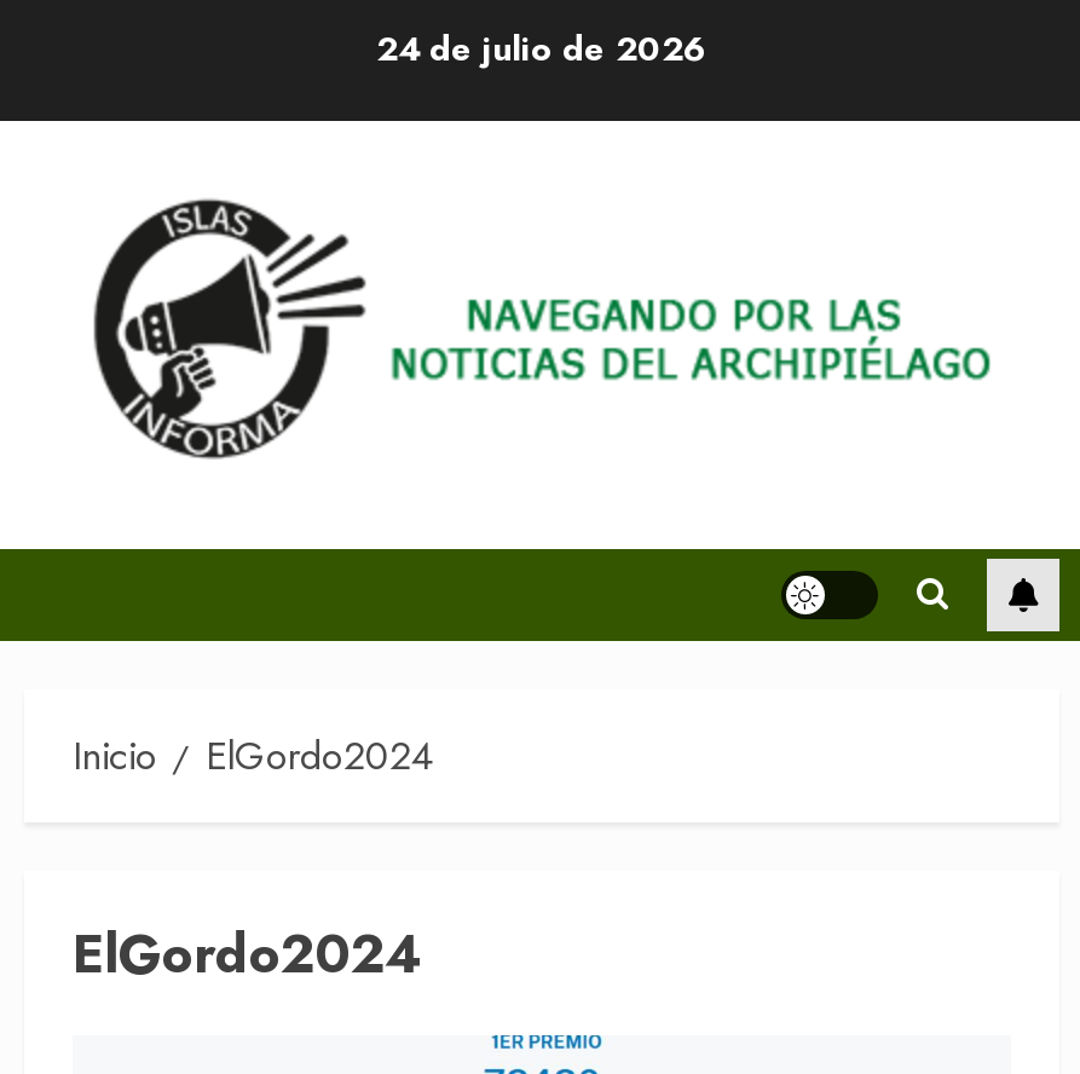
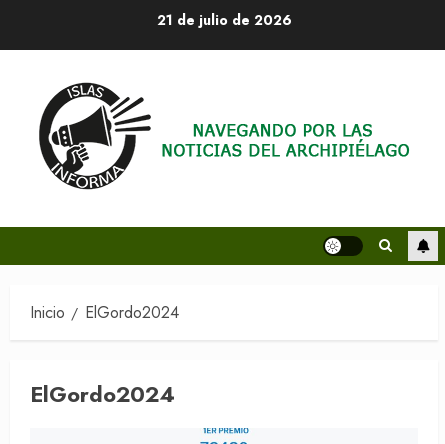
[376,24,708,72] 24 de julio de 2026 -> [156,10,291,30] 21 de julio de 2026

